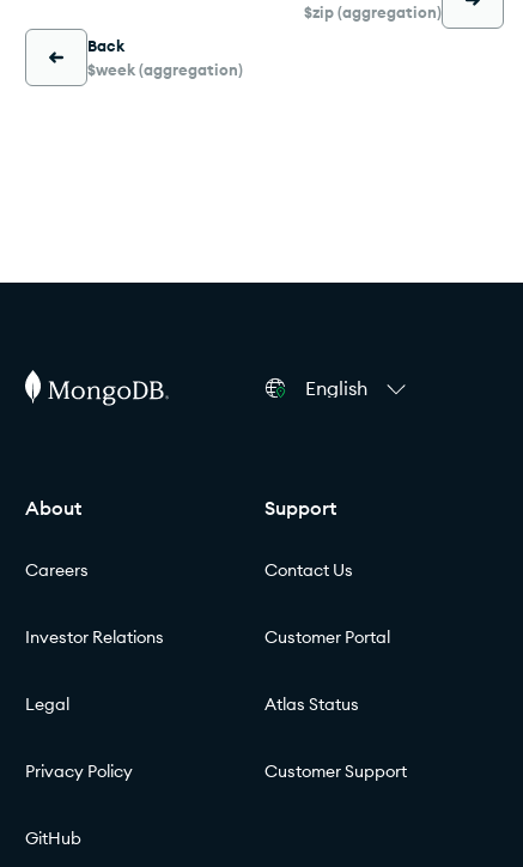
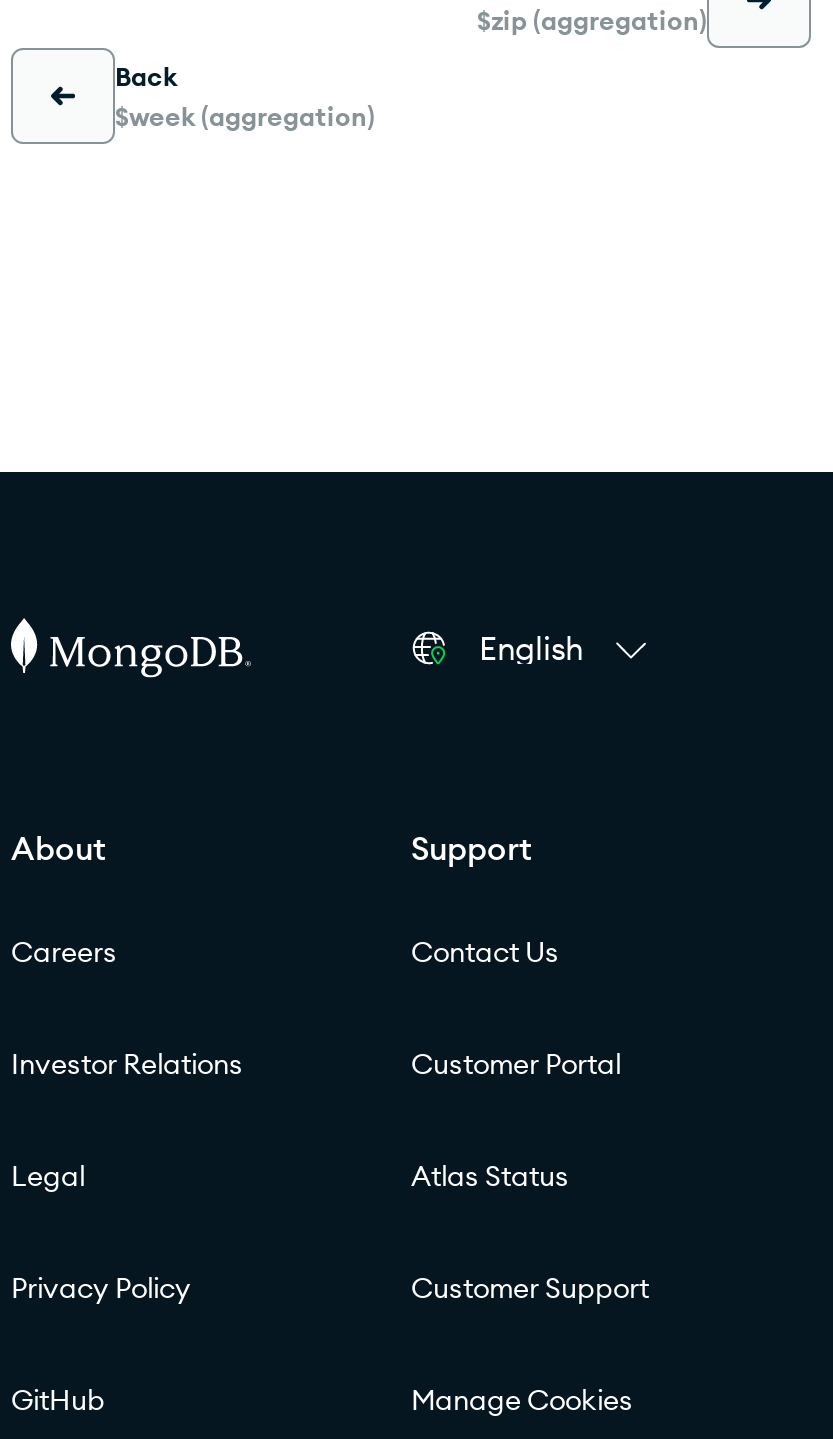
none -> [411,1382,633,1418] Manage Cookies

